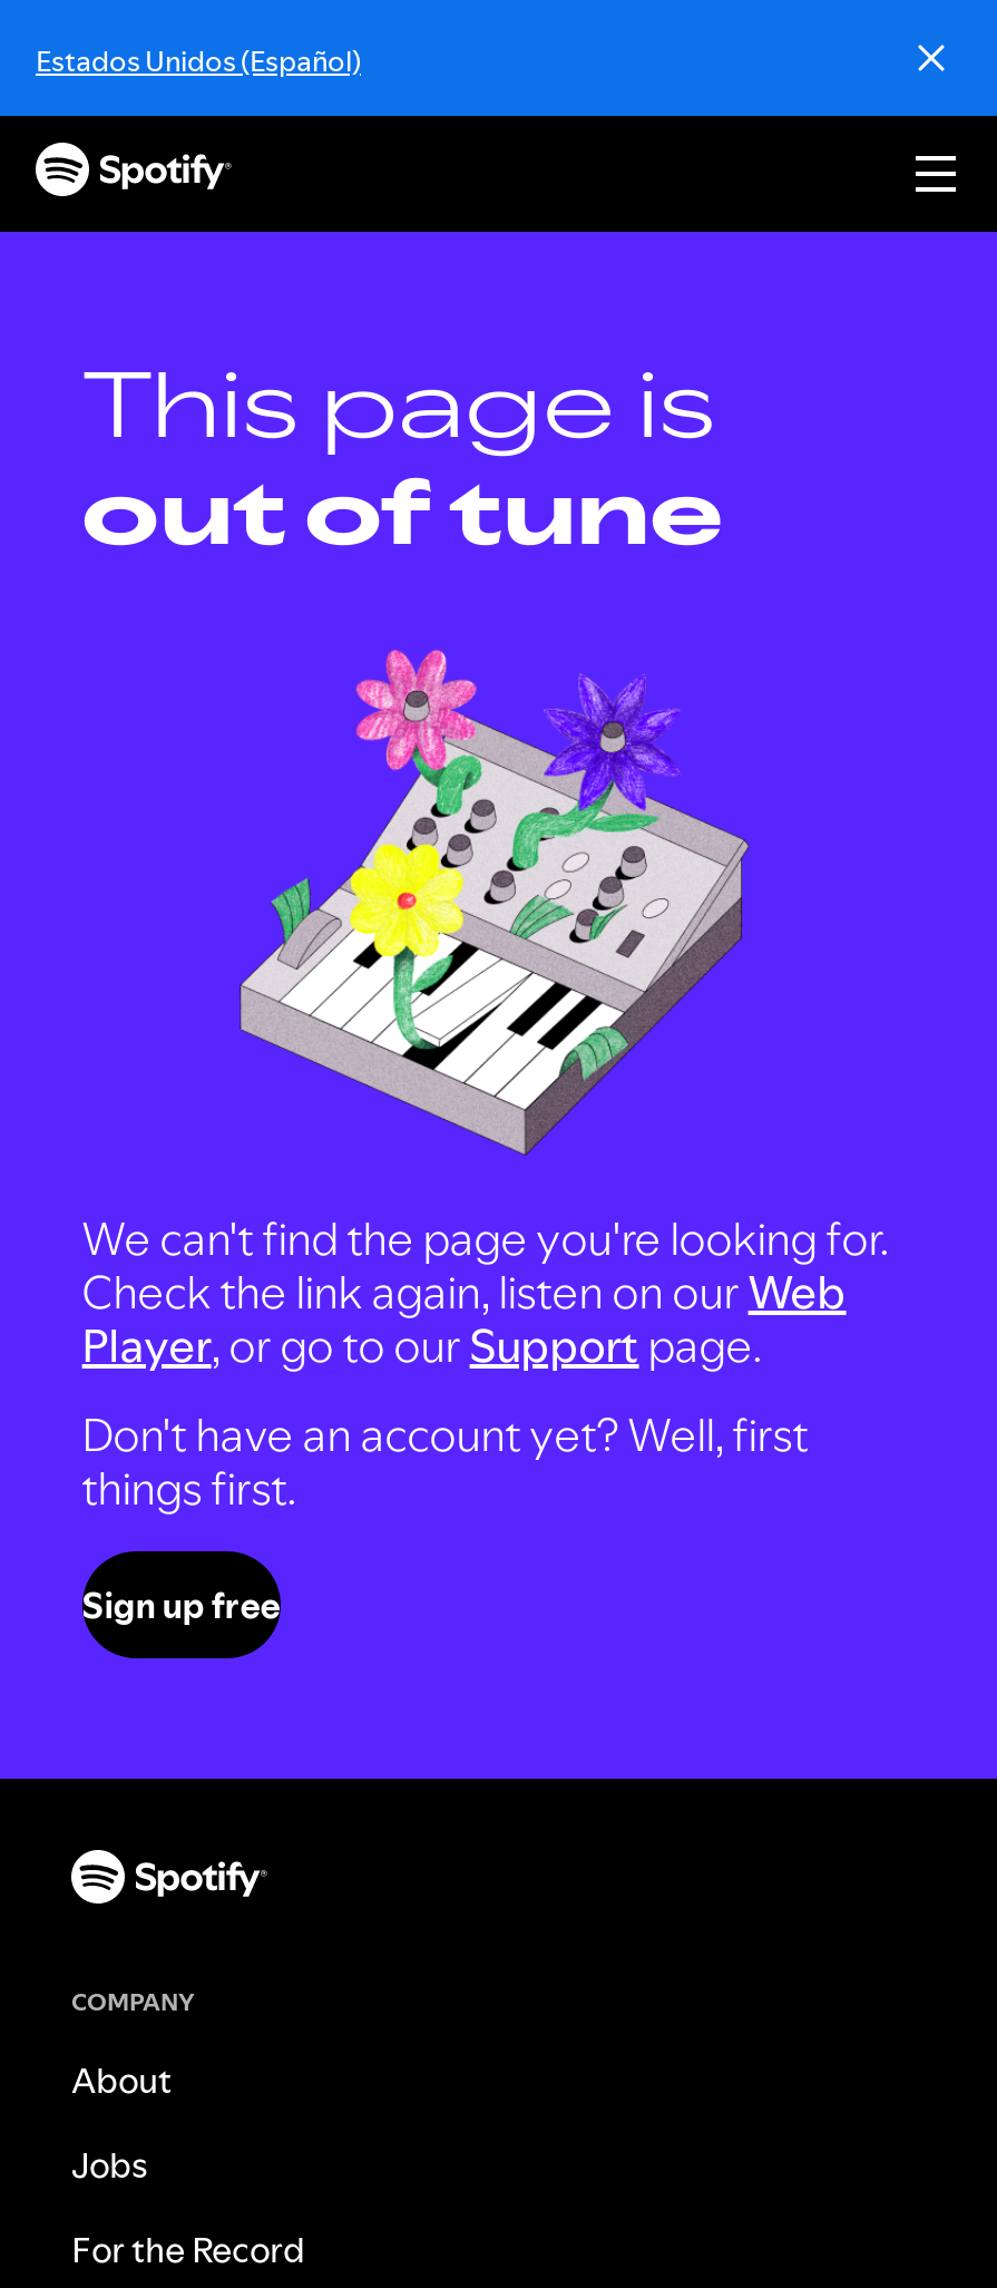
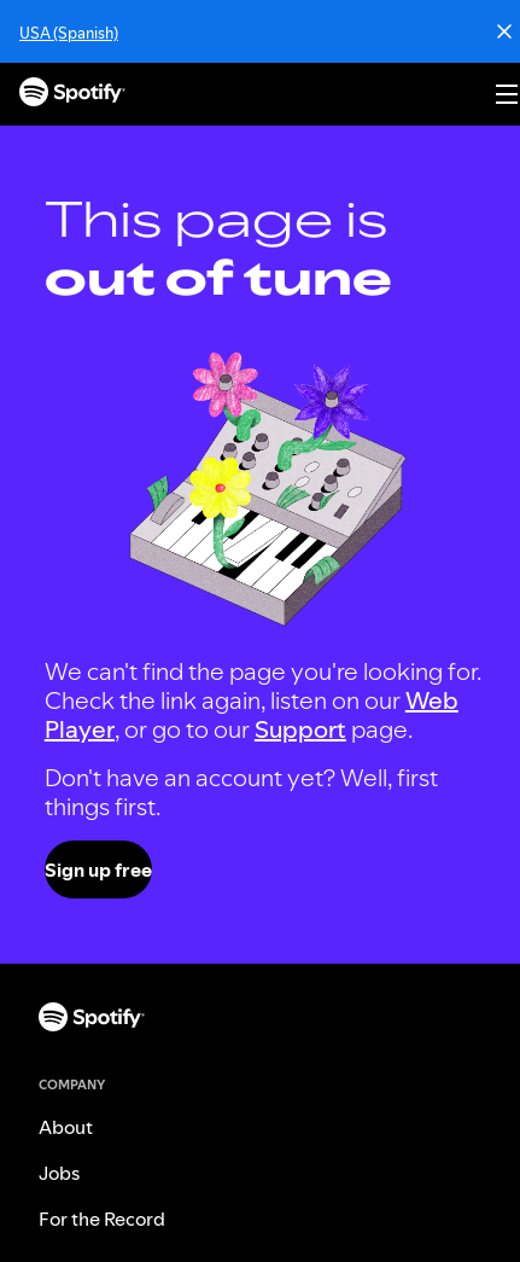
[36,40,361,80] Estados Unidos (Español) -> [19,22,118,43] USA (Spanish)

